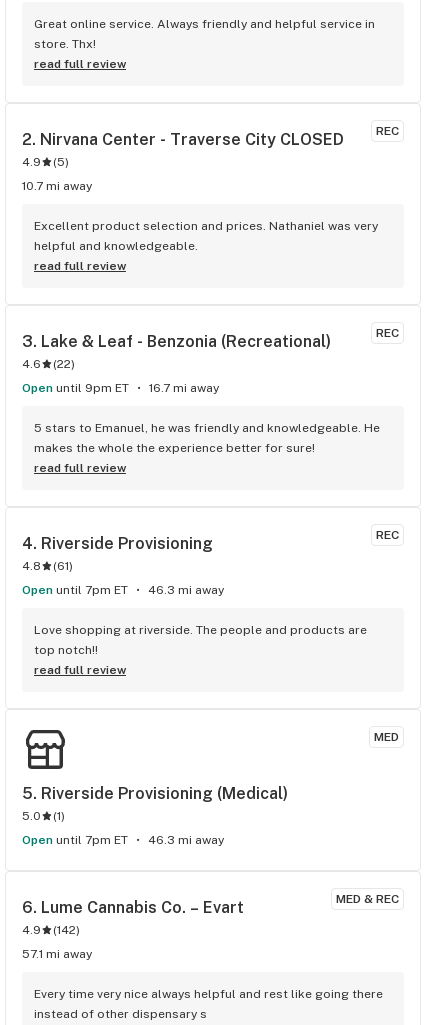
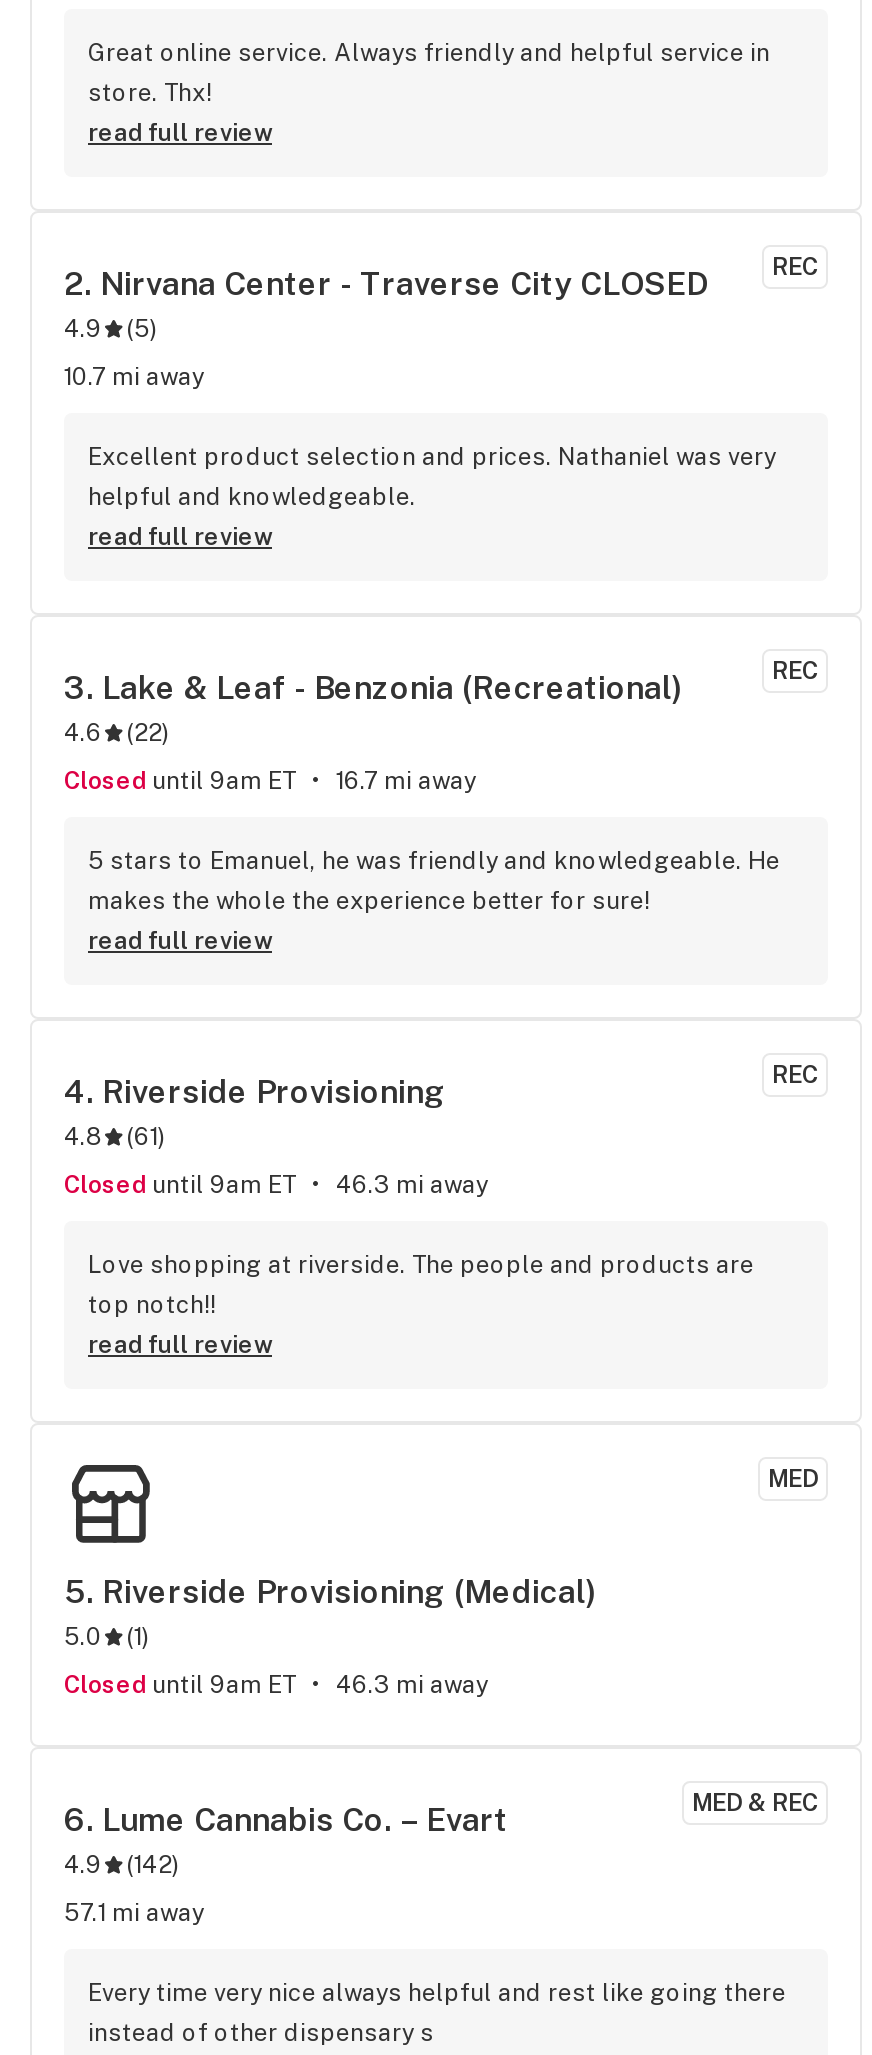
[31,381,129,395] Open until 9pm ET -> [80,767,296,795] Closed until 9am ET
[31,583,128,597] Open until 7pm ET -> [80,1171,296,1199] Closed until 9am ET
[31,833,128,847] Open until 7pm ET -> [80,1671,296,1699] Closed until 9am ET

